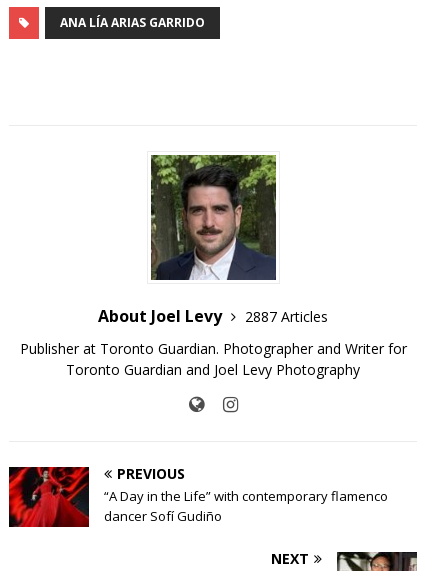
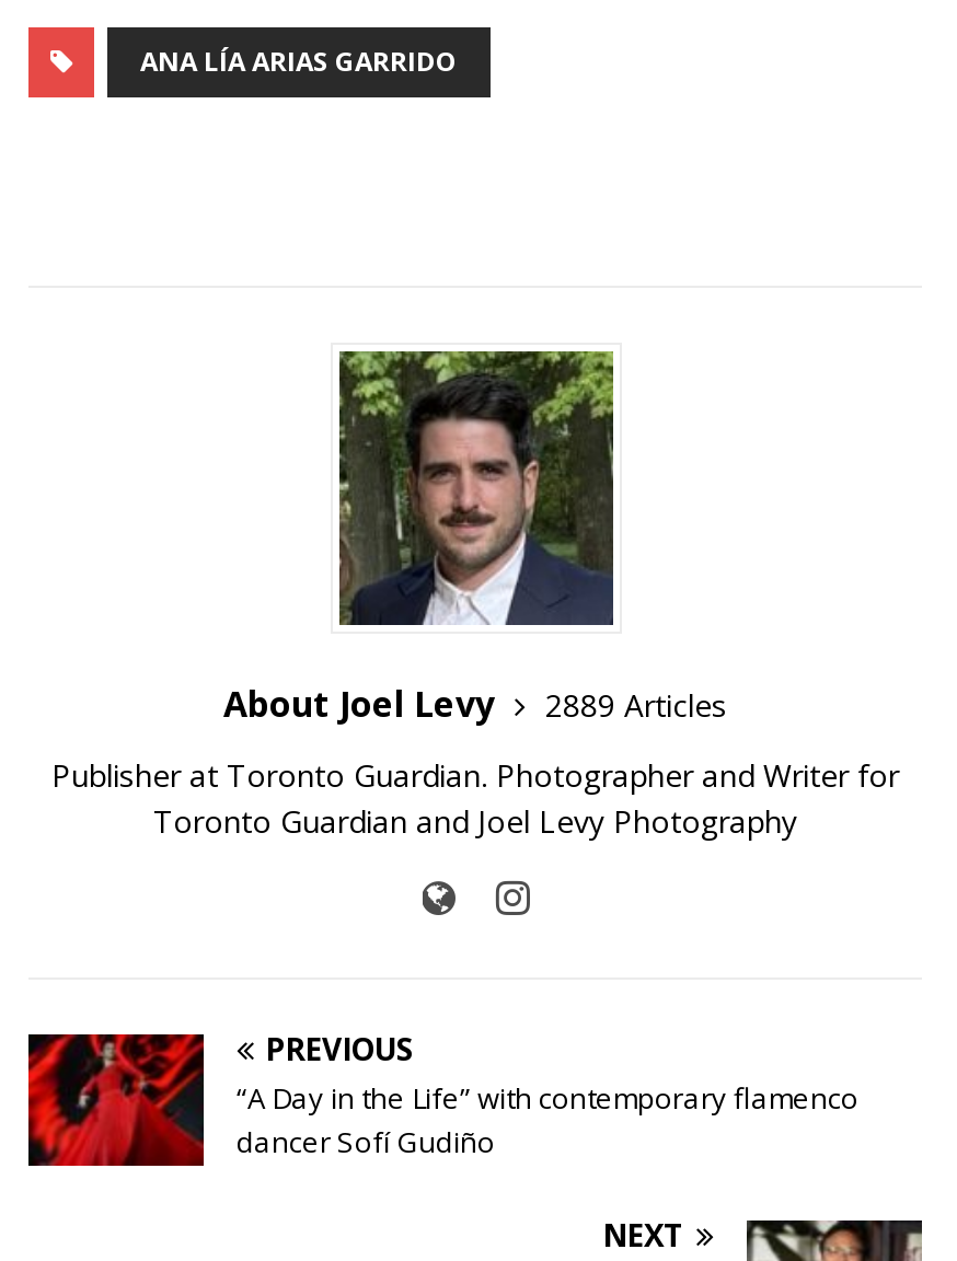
[98,305,328,327] About Joel Levy 2887 Articles -> [223,680,727,728] About Joel Levy 2889 Articles

